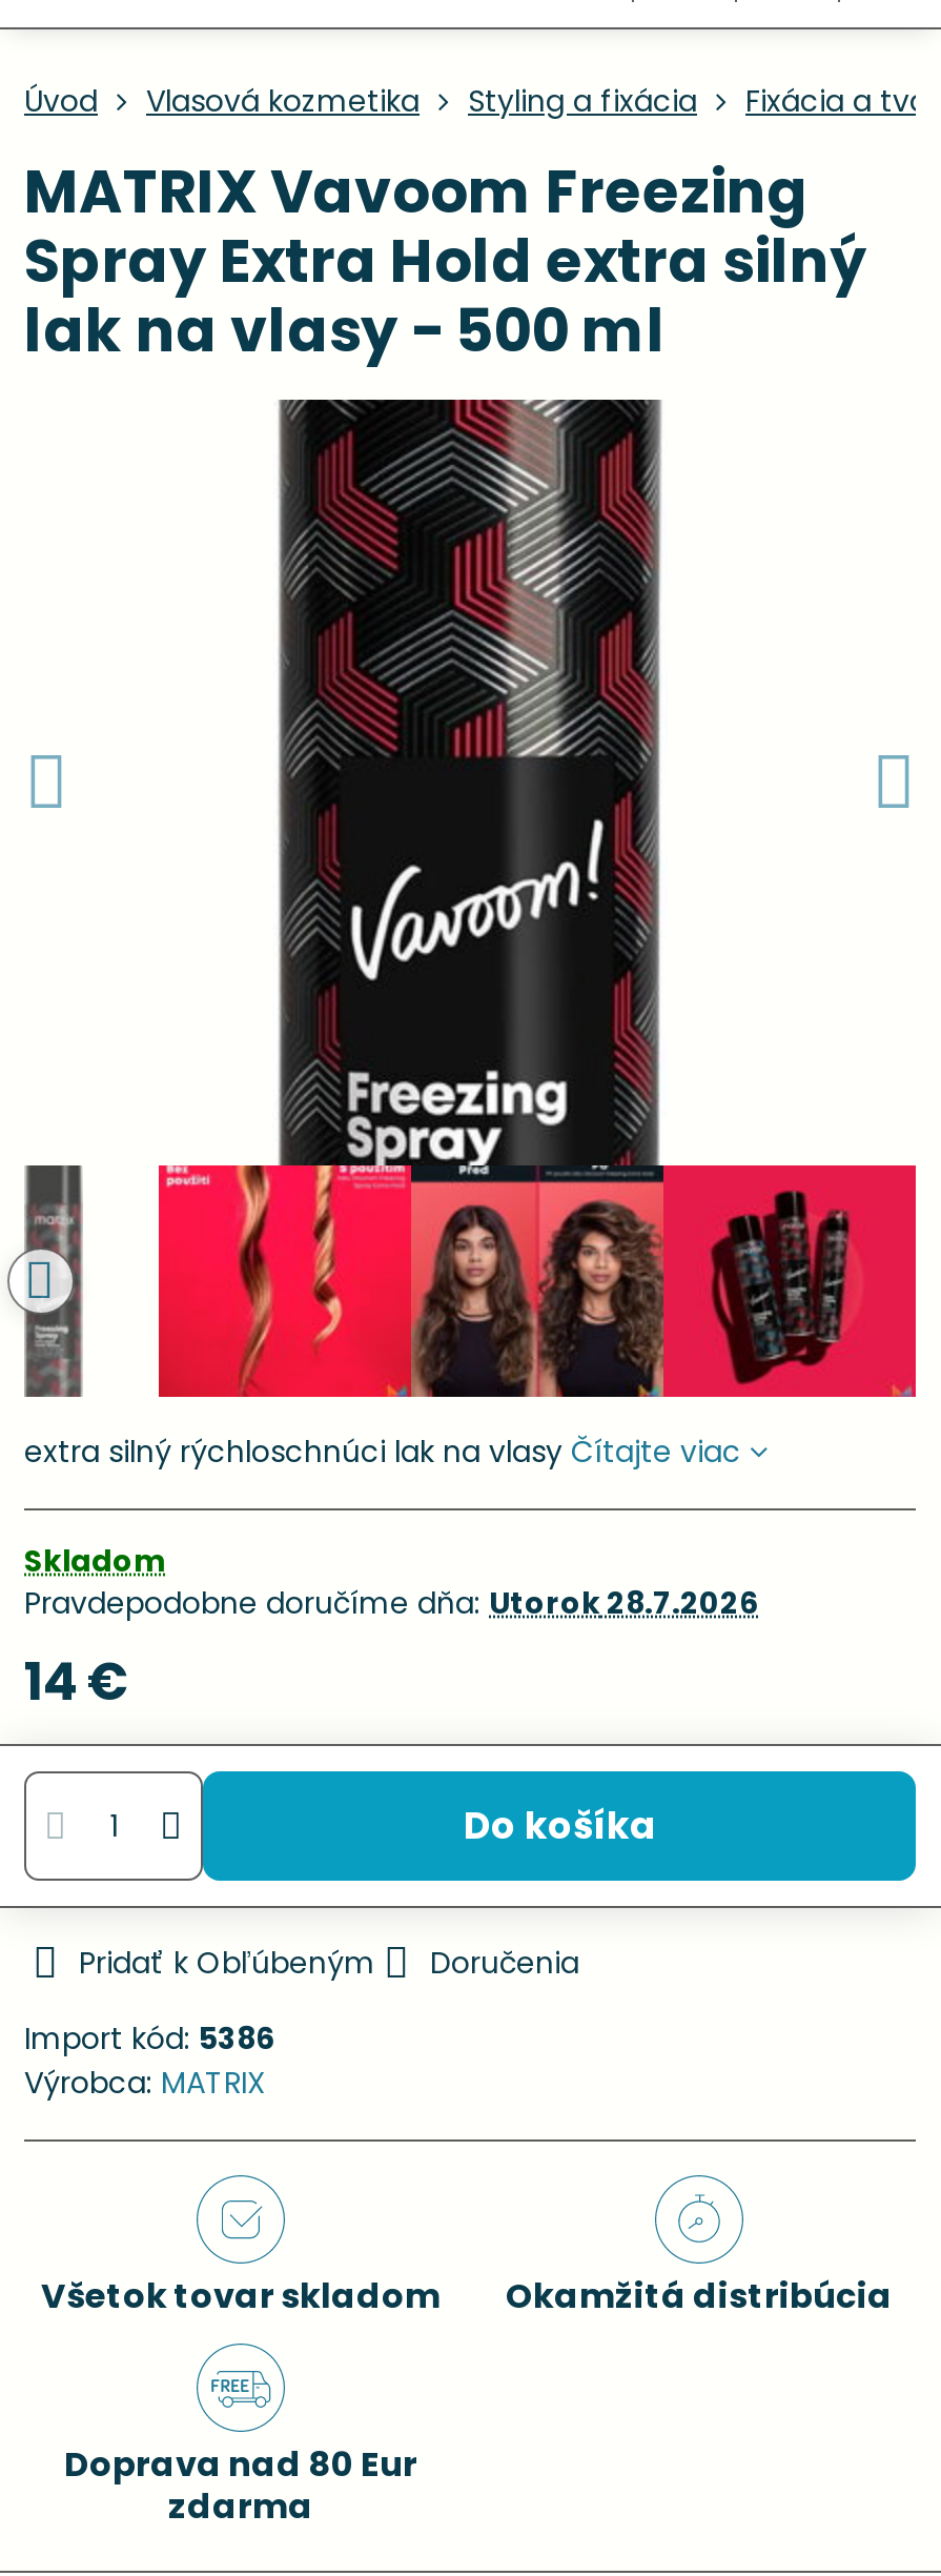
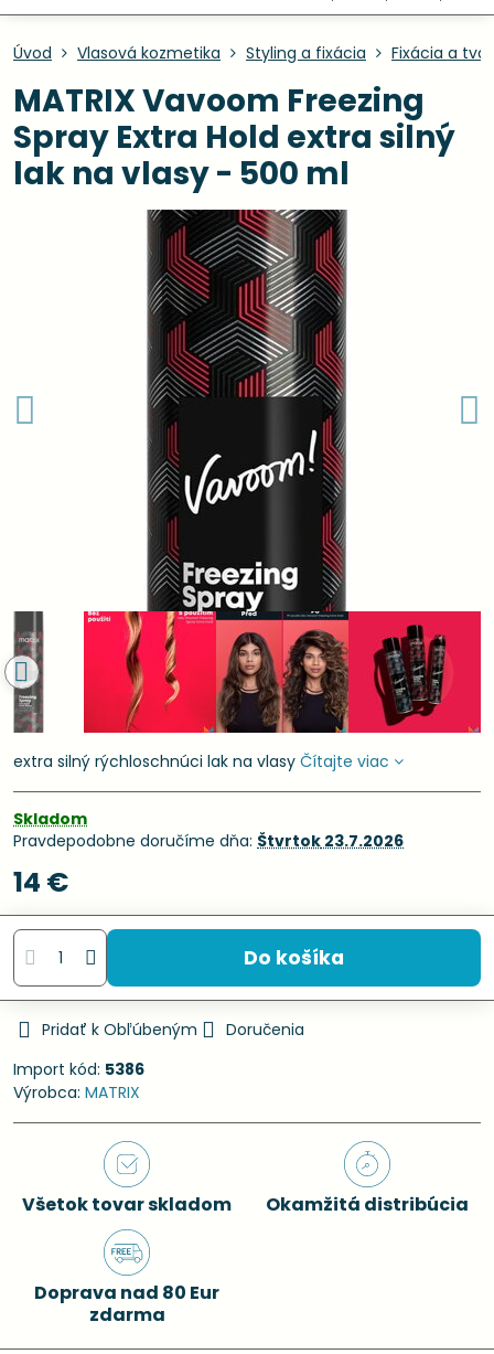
[24,1582,758,1624] Pravdepodobne doručíme dňa: Utorok 28.7.2026 -> [13,830,404,852] Pravdepodobne doručíme dňa: Štvrtok 23.7.2026

